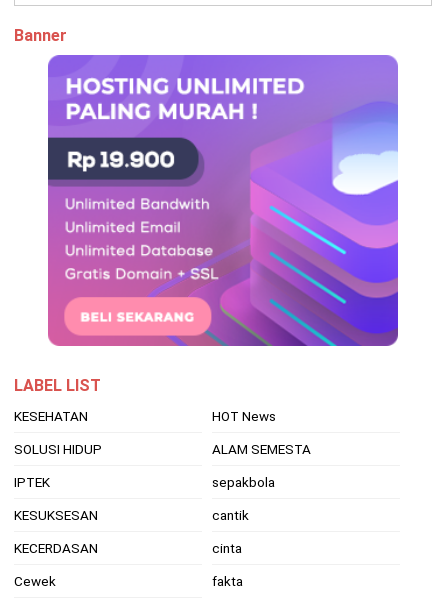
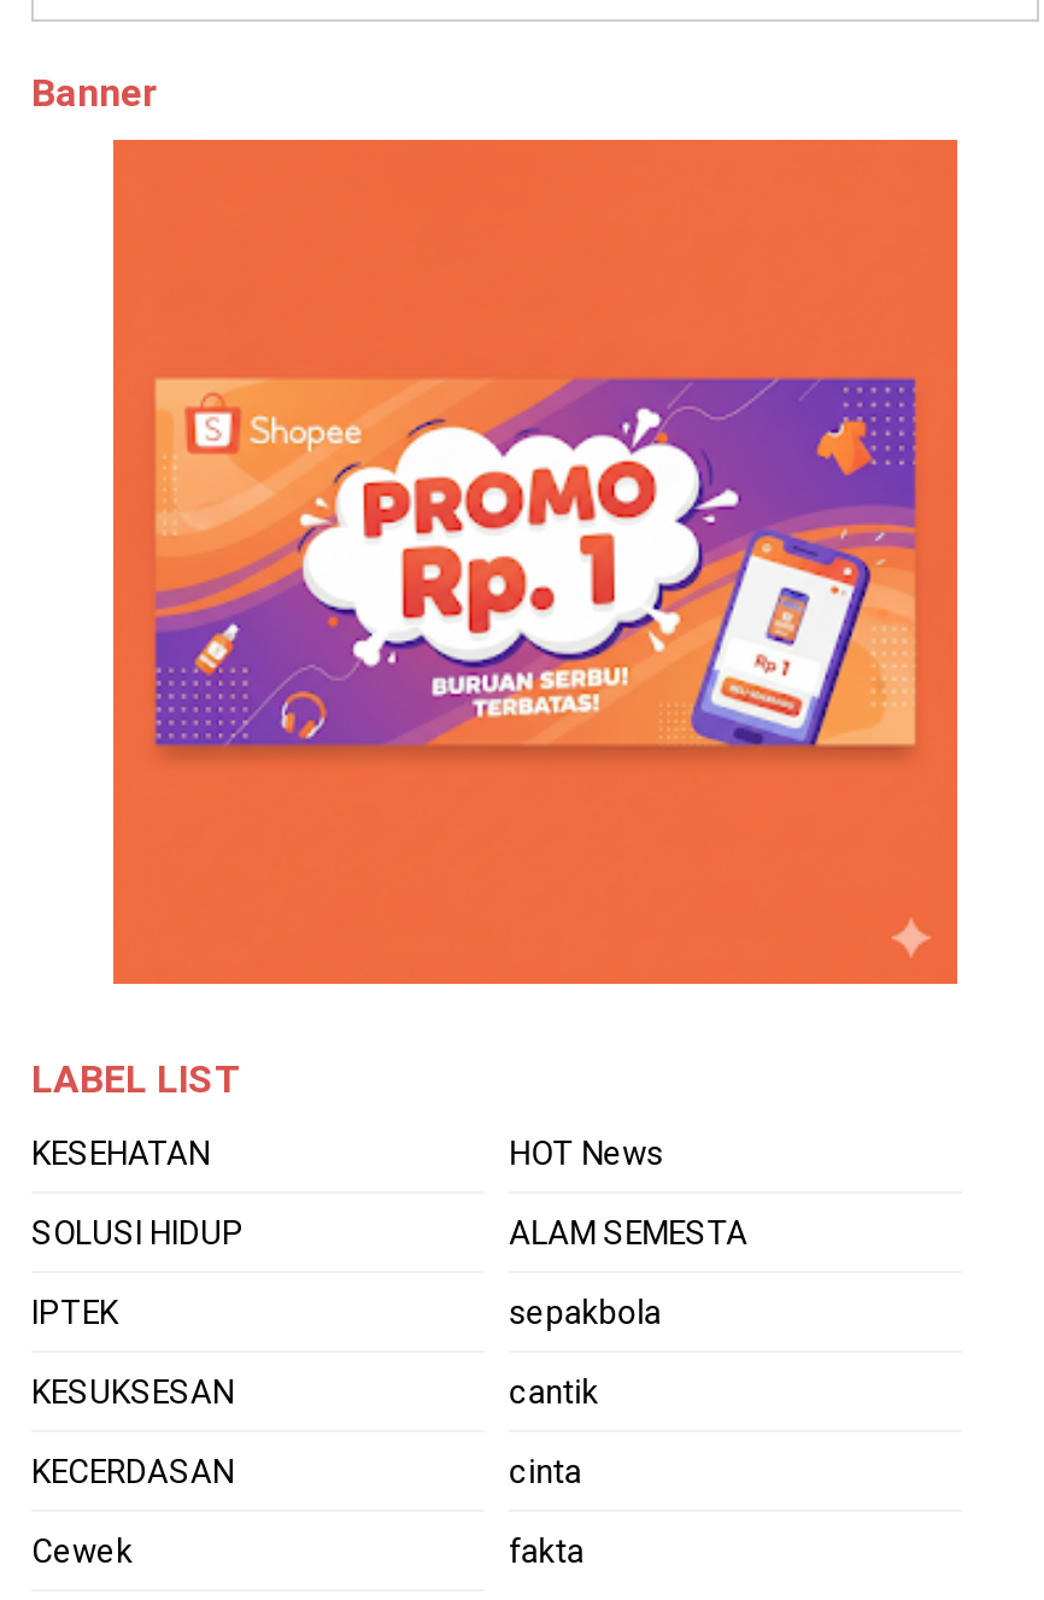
[47,54,399,348] [image] -> [111,137,960,989] [image]

